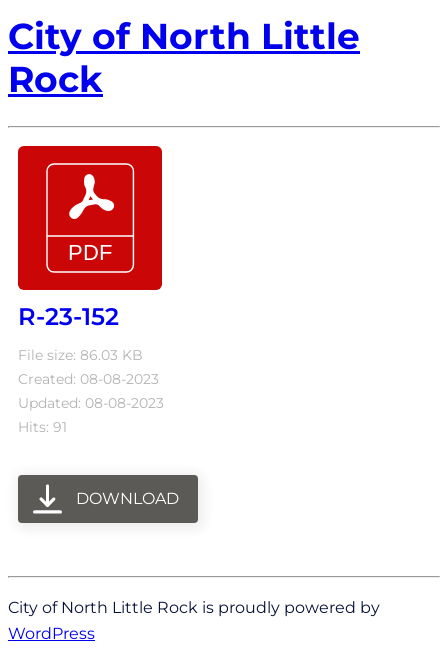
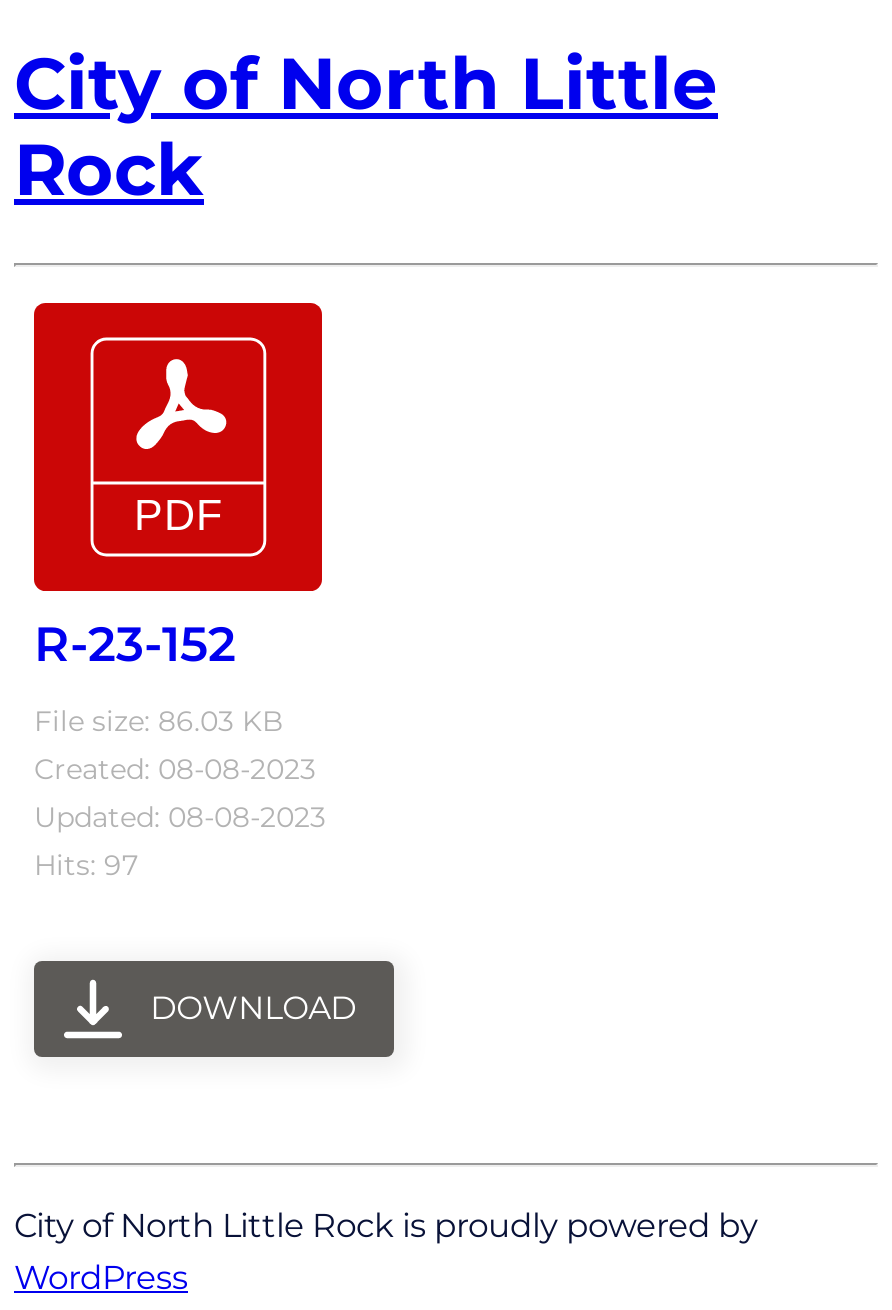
[18,418,67,436] Hits: 91 -> [34,846,138,882] Hits: 97

